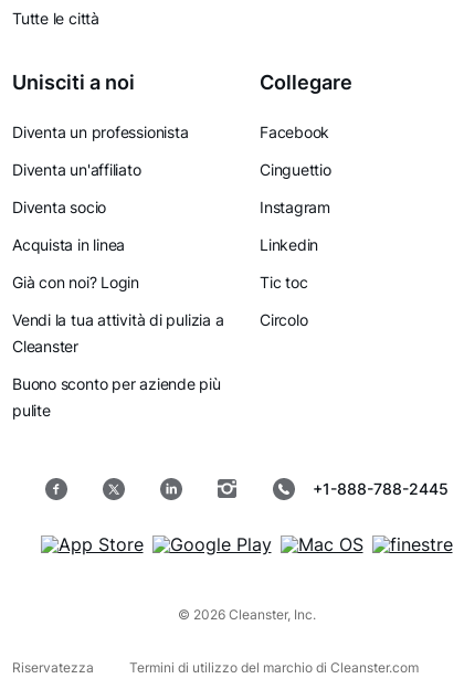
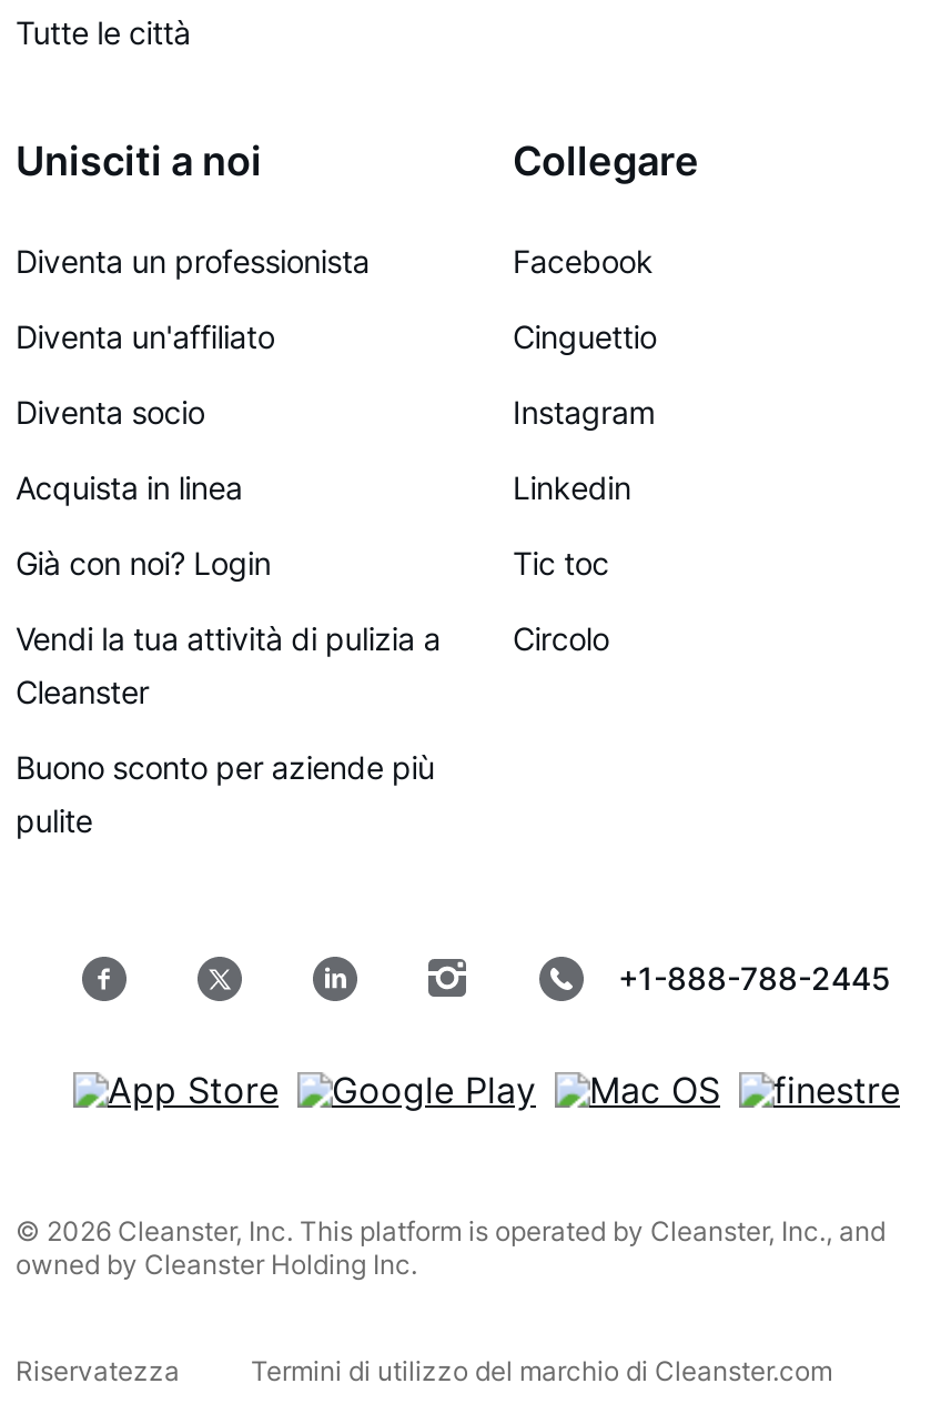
[177,607,315,623] © 2026 Cleanster, Inc. -> [16,1215,886,1282] © 2026 Cleanster, Inc. This platform is operated by Cleanster, Inc., and | owned by Cleanster Holding Inc.

